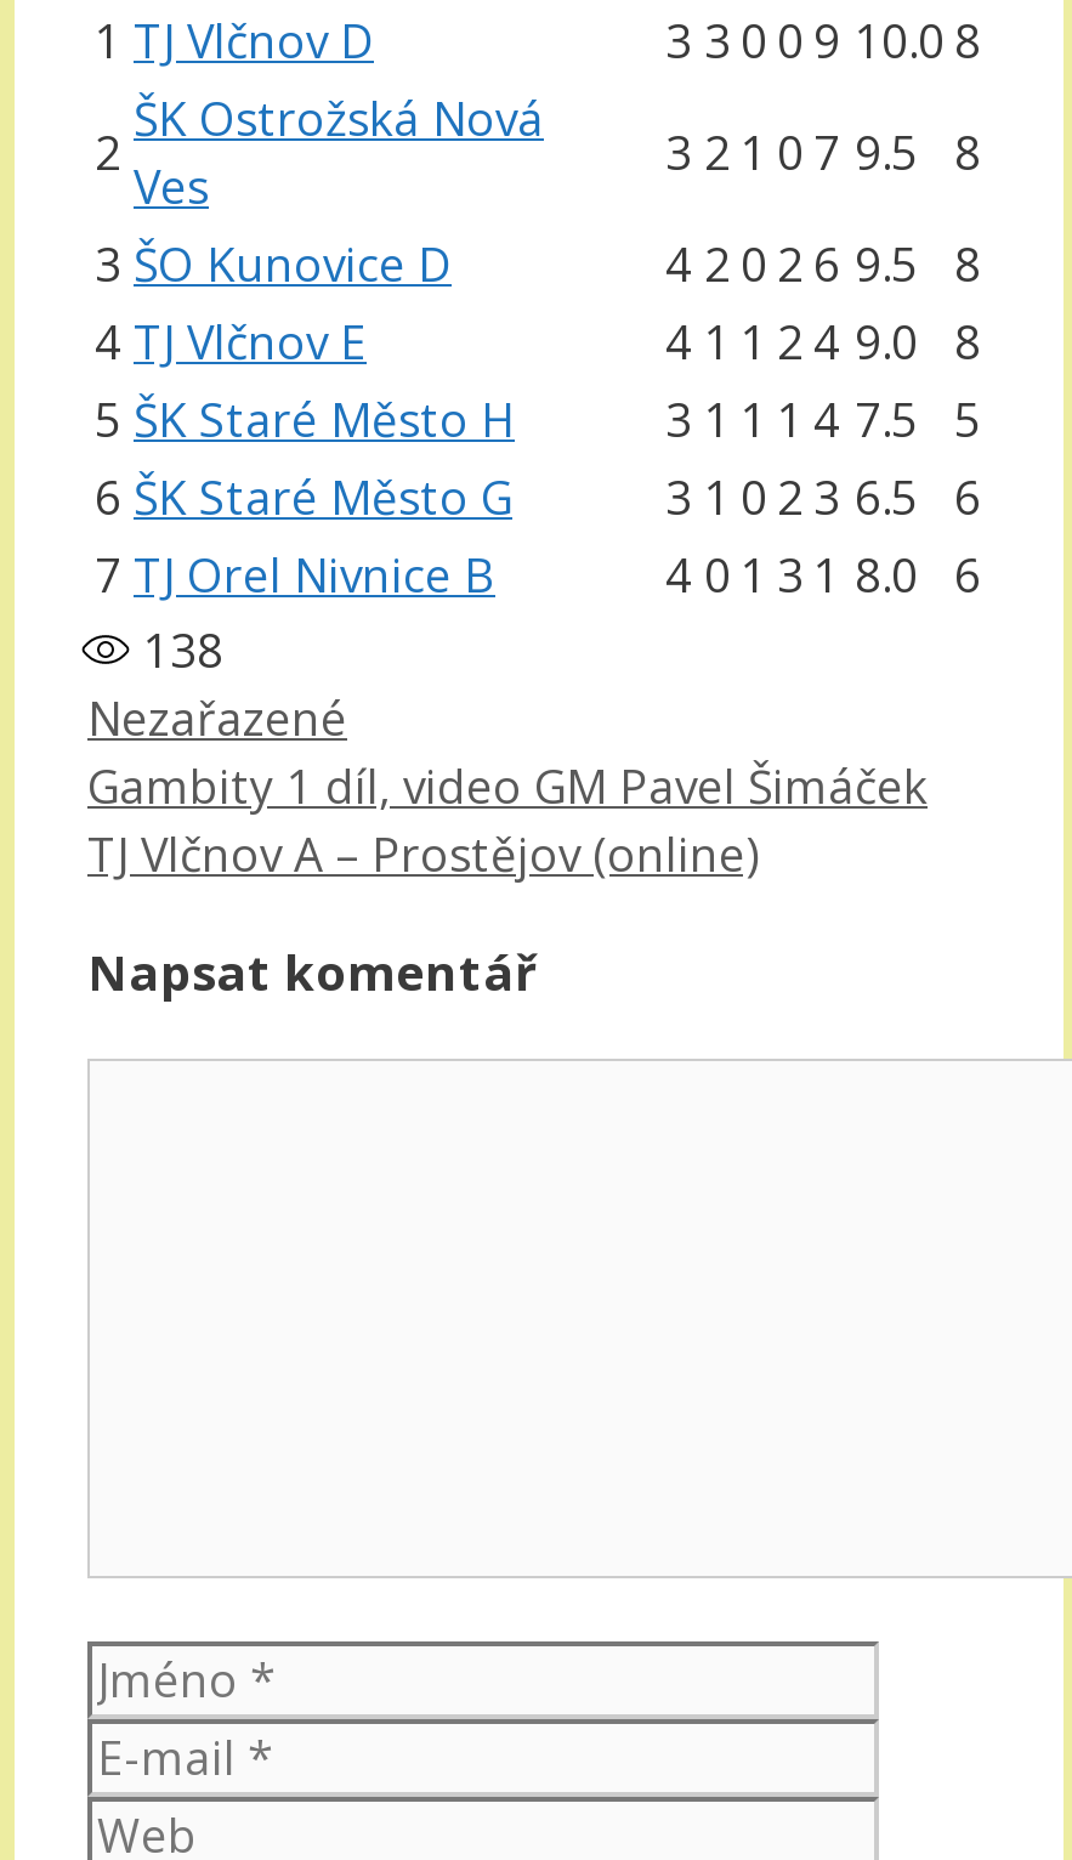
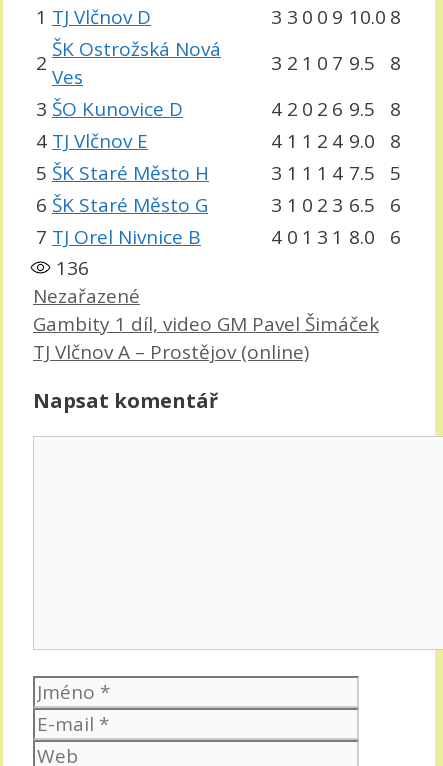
[143,619,223,682] 138 -> [56,255,89,281] 136

